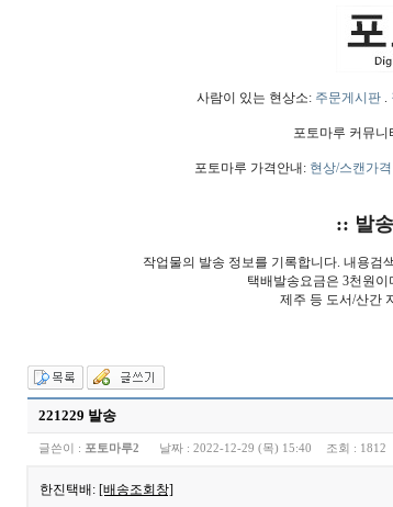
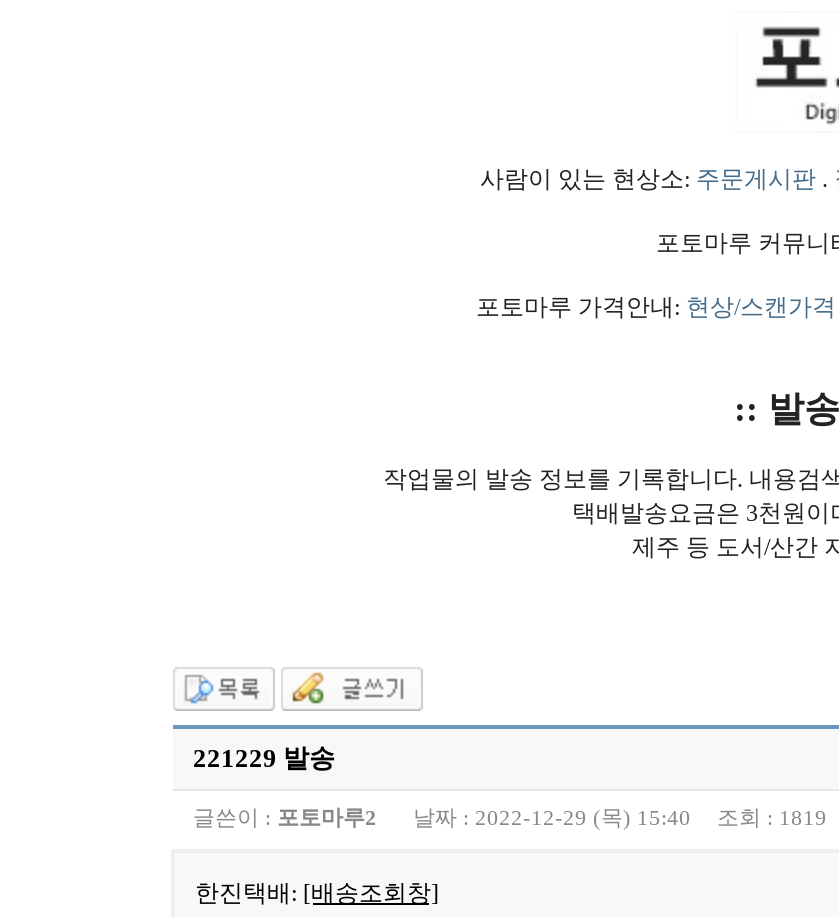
[38,441,386,454] 글쓴이 : 포토마루2 날짜 : 2022-12-29 (목) 15:40 조회 : 1812 -> [193,805,827,829] 글쓴이 : 포토마루2 날짜 : 2022-12-29 (목) 15:40 조회 : 1819

